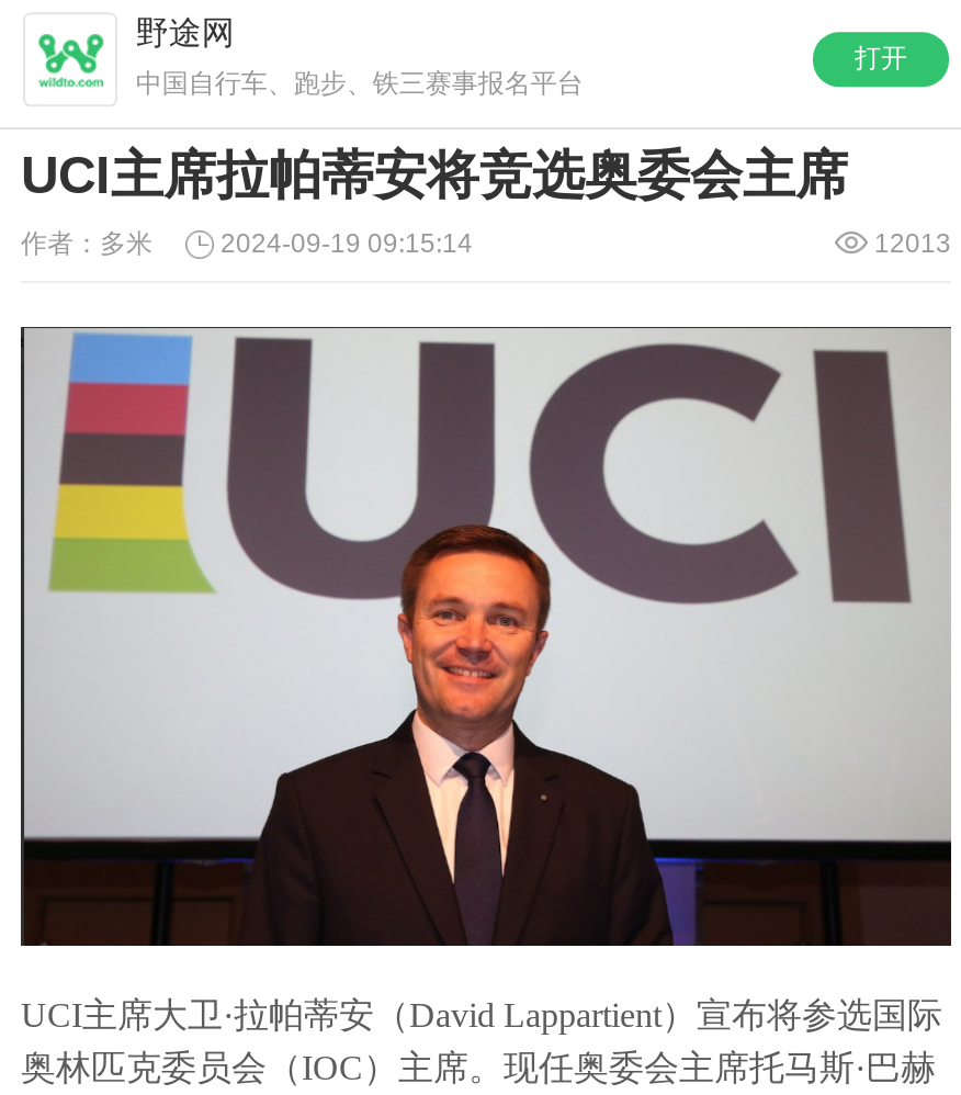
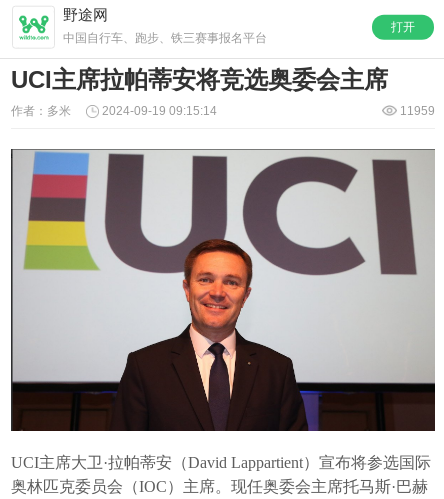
[868,228,951,259] 12013 -> [397,104,435,118] 11959

